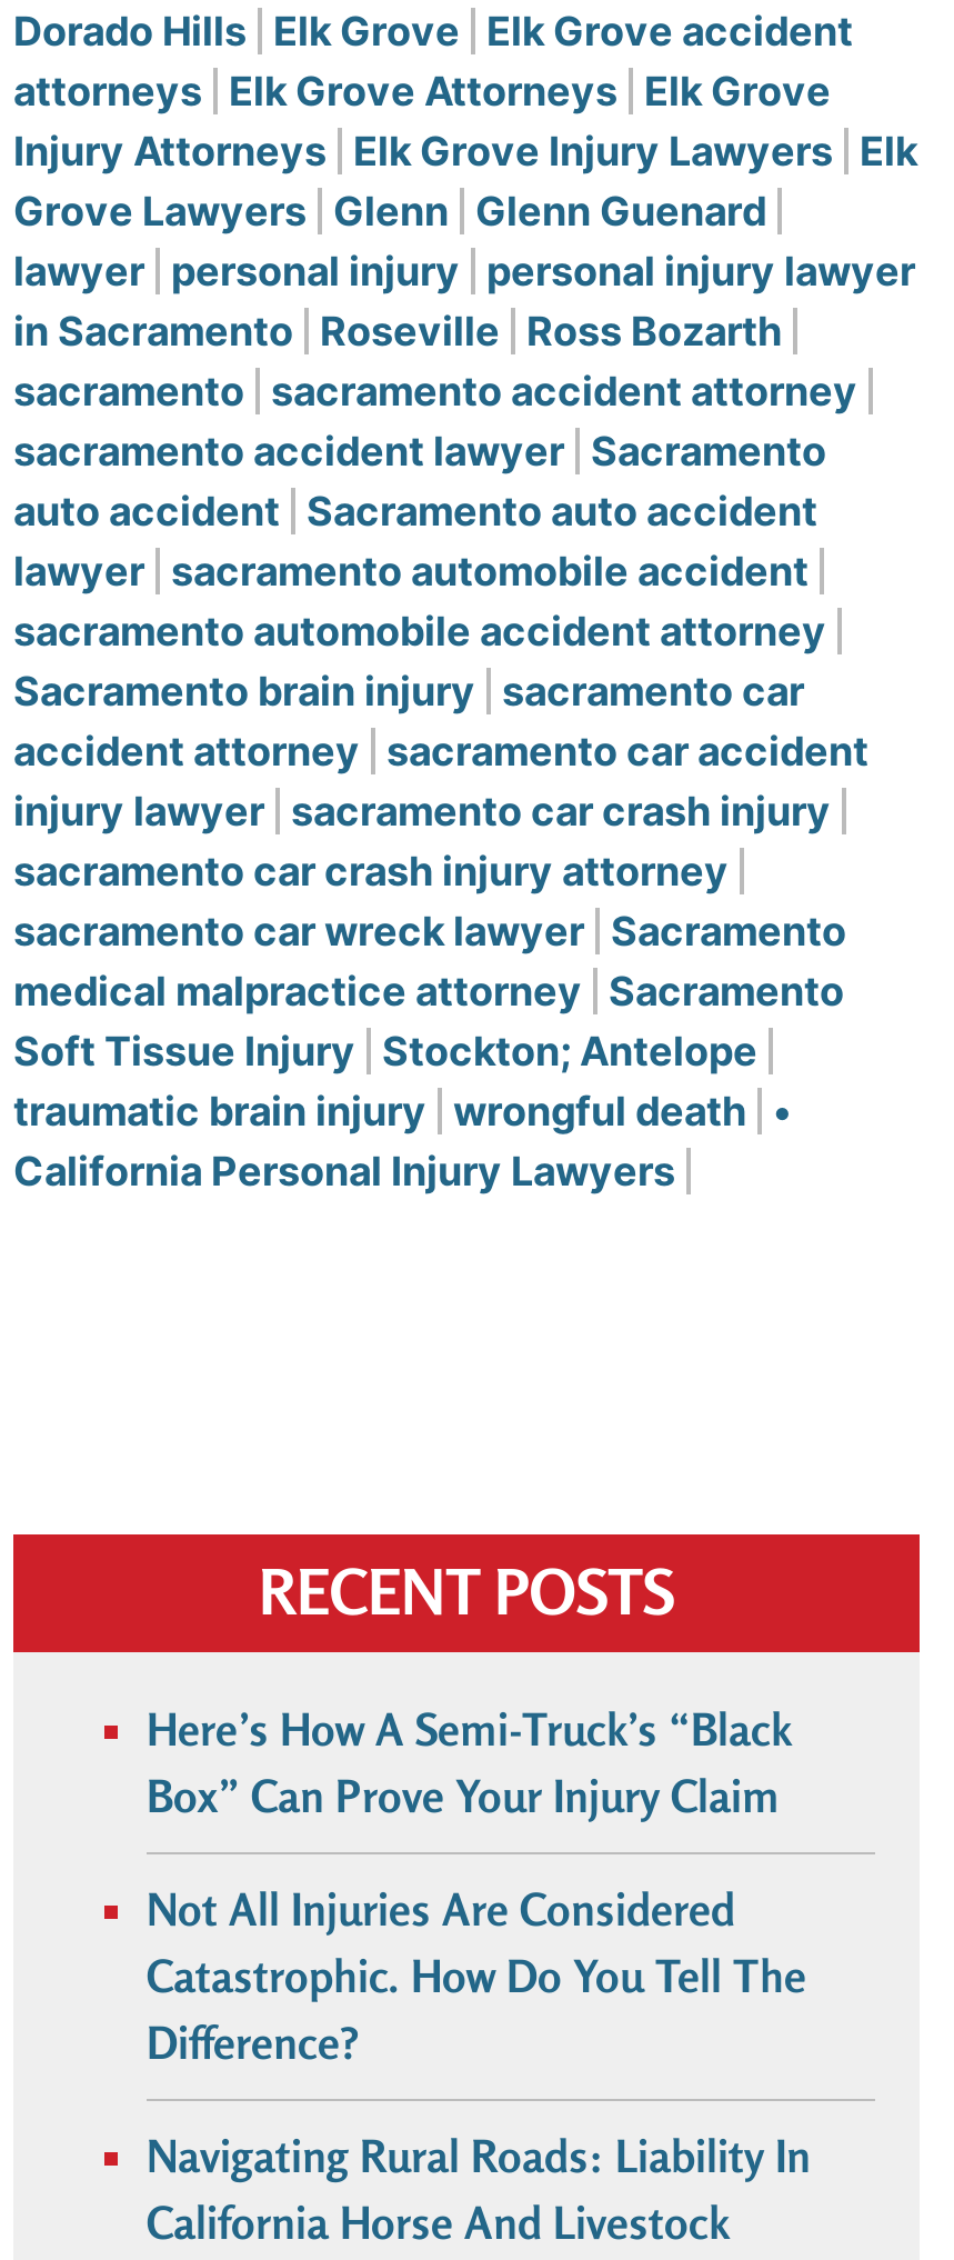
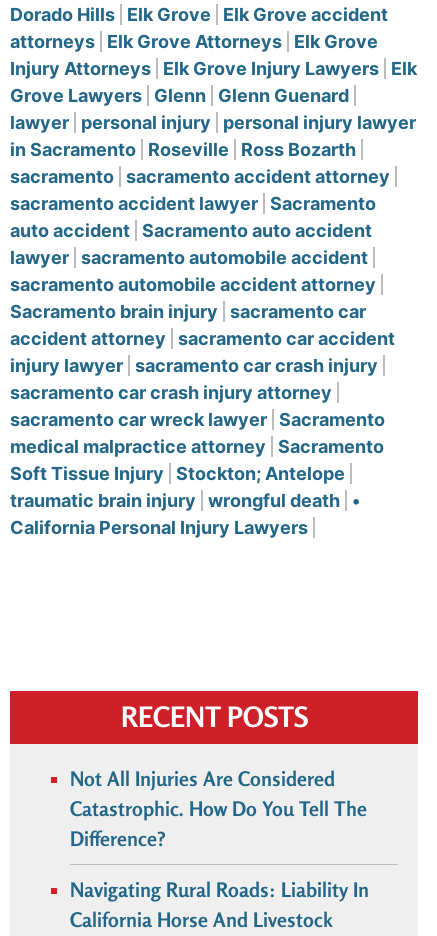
[147,1702,791,1824] Here’s How A Semi-Truck’s “Black | Box” Can Prove Your Injury Claim -> none

